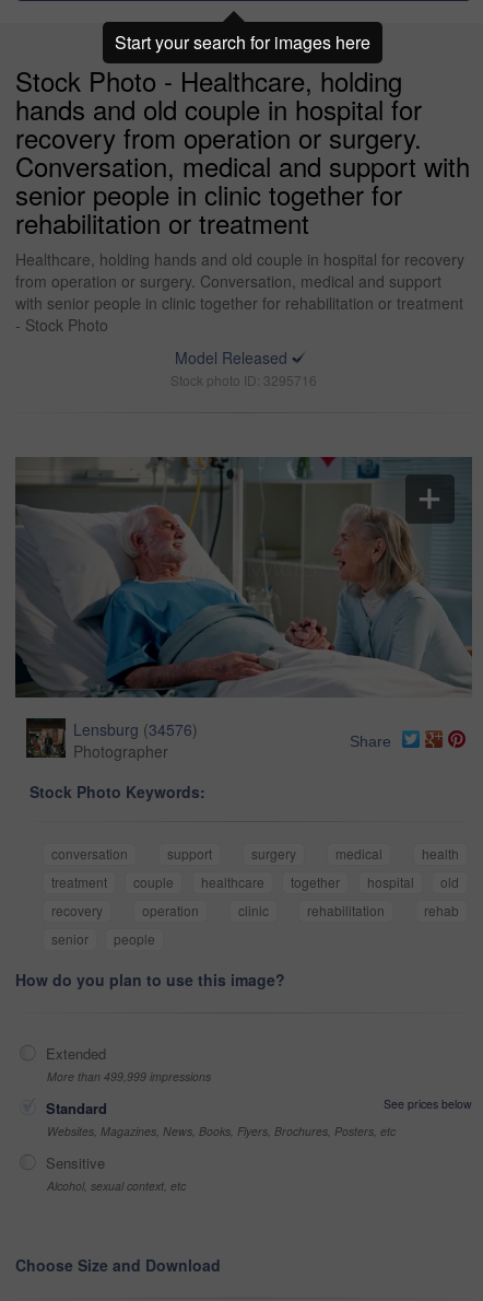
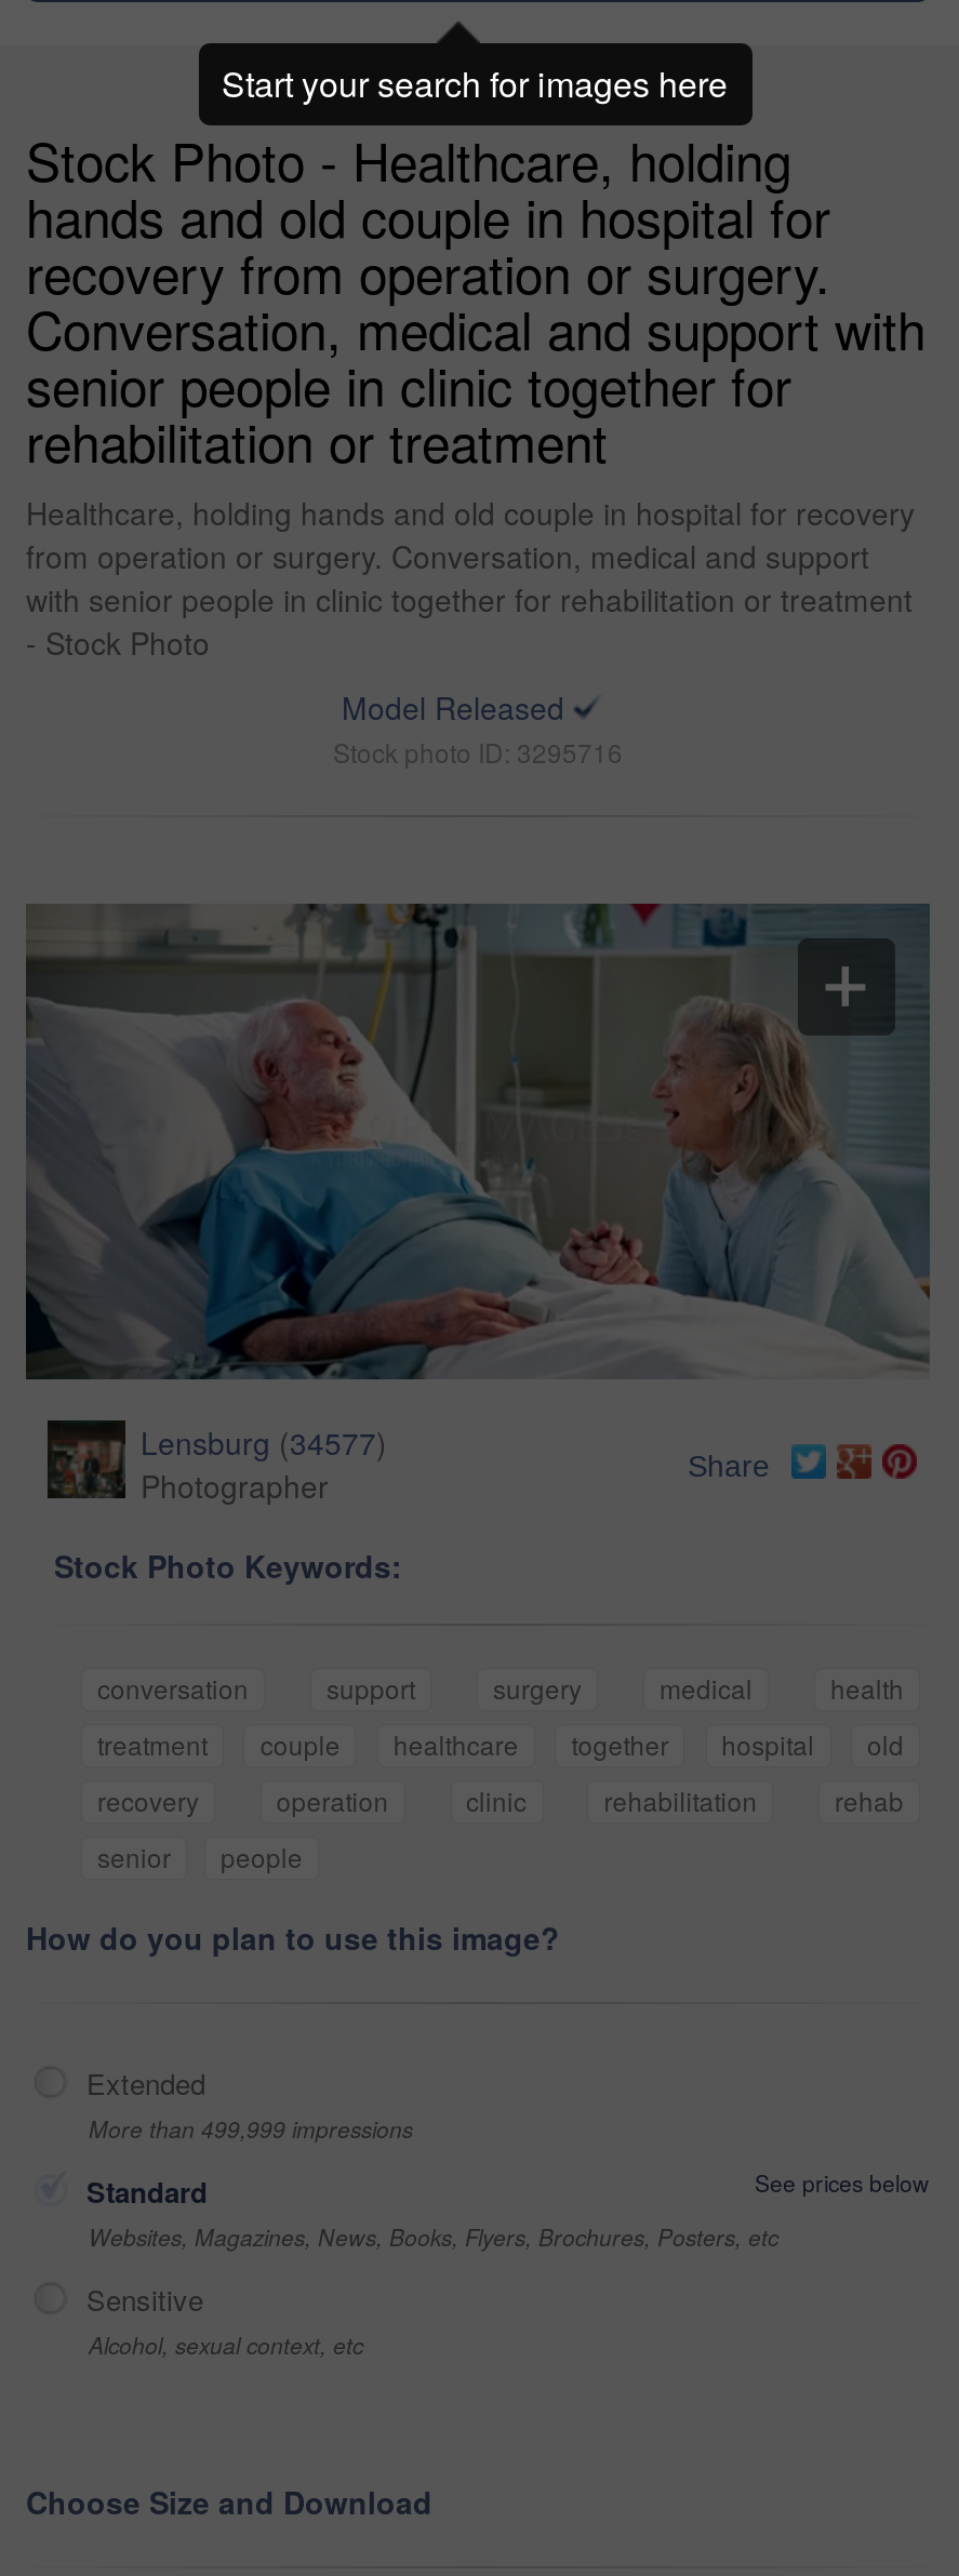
[73,719,198,741] Lensburg (34576) -> [141,1421,387,1465] Lensburg (34577)

